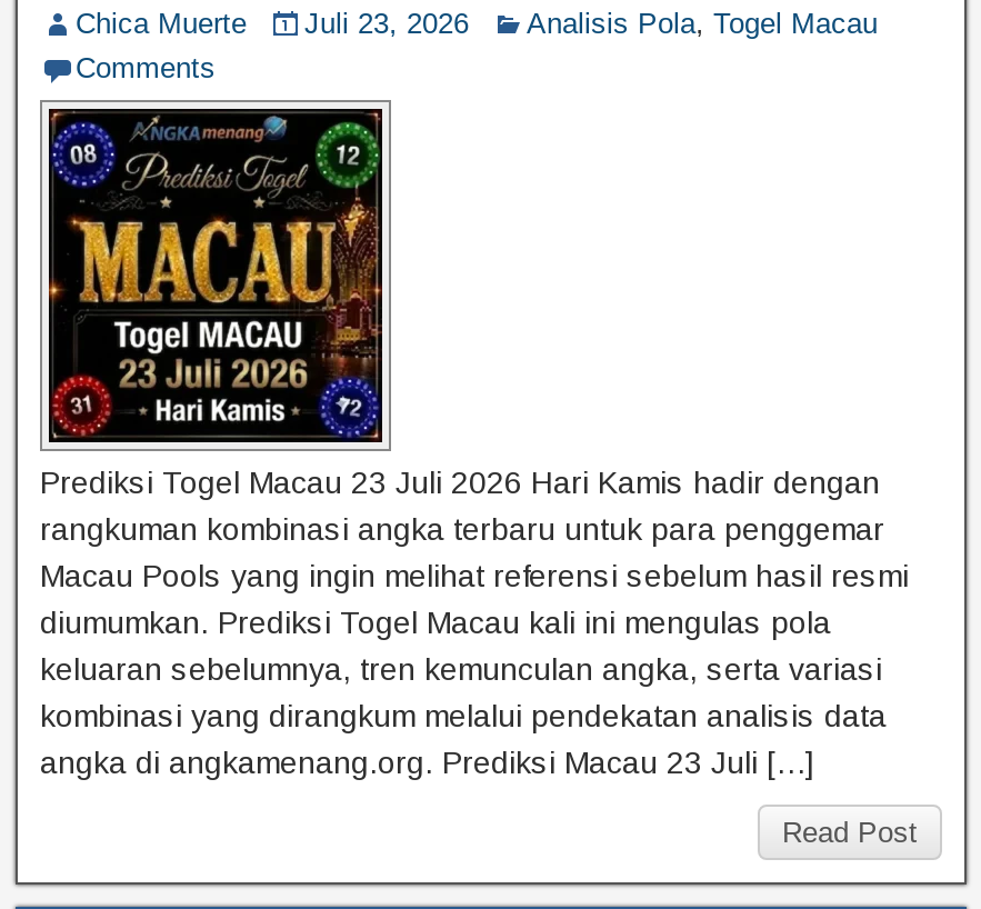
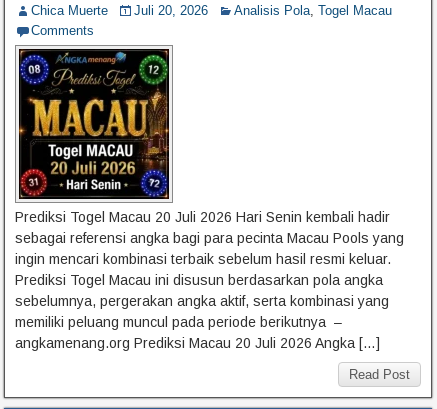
[76,7,878,40] Chica Muerte Juli 23, 2026 Analisis Pola, Togel Macau -> [31,3,392,18] Chica Muerte Juli 20, 2026 Analisis Pola, Togel Macau
[40,465,909,780] Prediksi Togel Macau 23 Juli 2026 Hari Kamis hadir dengan | rangkuman kombinasi angka terbaru untuk para penggemar | Macau Pools yang ingin melihat referensi sebelum hasil resmi | diumumkan. Prediksi Togel Macau kali ini mengulas pola | keluaran sebelumnya, tren kemunculan angka, serta variasi | kombinasi yang dirangkum melalui pendekatan analisis data | angka di angkamenang.org. Prediksi Macau 23 Juli […] -> [15,209,404,351] Prediksi Togel Macau 20 Juli 2026 Hari Senin kembali hadir | sebagai referensi angka bagi para pecinta Macau Pools yang | ingin mencari kombinasi terbaik sebelum hasil resmi keluar. | Prediksi Togel Macau ini disusun berdasarkan pola angka | sebelumnya, pergerakan angka aktif, serta kombinasi yang | memiliki peluang muncul pada periode berikutnya – | angkamenang.org Prediksi Macau 20 Juli 2026 Angka […]

